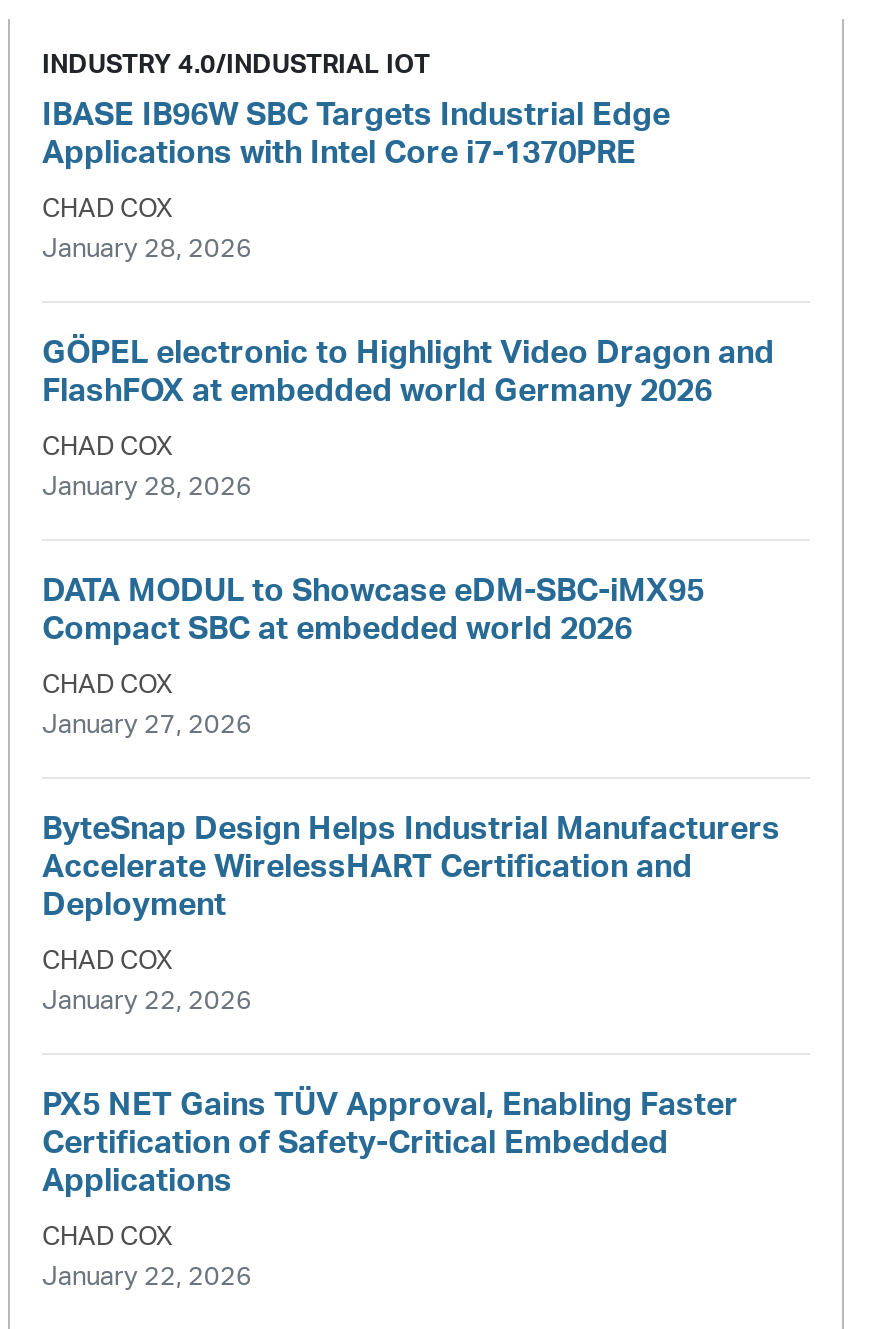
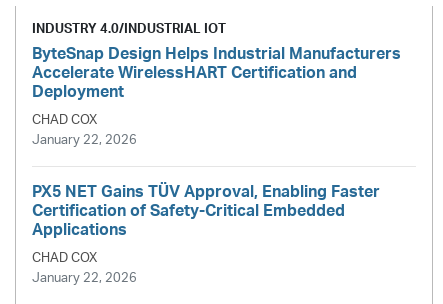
[42,98,774,736] IBASE IB96W SBC Targets Industrial Edge | Applications with Intel Core i7-1370PRE | CHAD COX | January 28, 2026 | GÖPEL electronic to Highlight Video Dragon and | FlashFOX at embedded world Germany 2026 | CHAD COX | January 28, 2026 | DATA MODUL to Showcase eDM-SBC-iMX95 | Compact SBC at embedded world 2026 | CHAD COX | January 27, 2026 -> none

